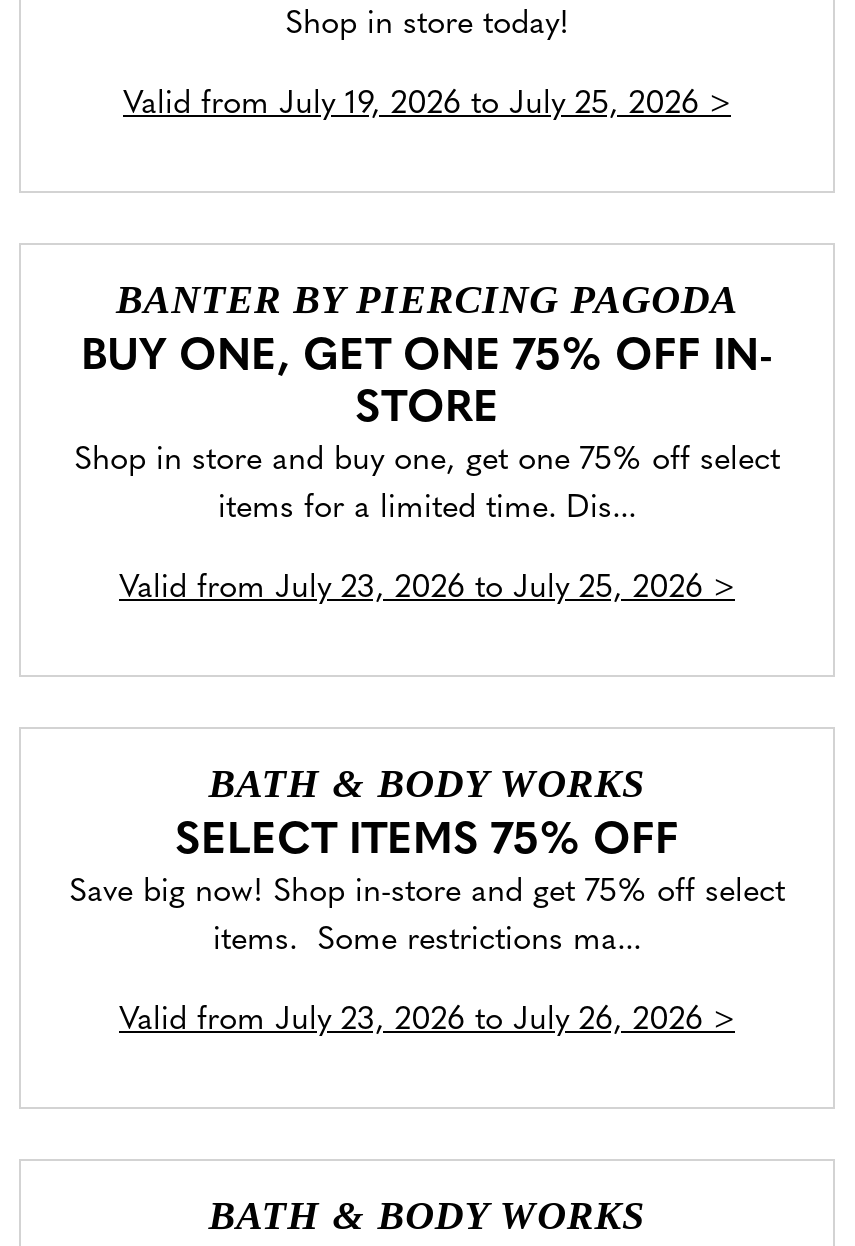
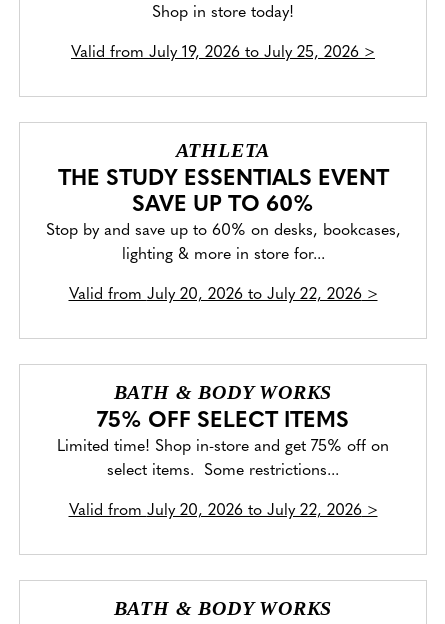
[74,277,780,477] BANTER BY PIERCING PAGODA | BUY ONE, GET ONE 75% OFF IN- | STORE | Shop in store and buy one, get one 75% off select -> [45,139,400,239] ATHLETA | THE STUDY ESSENTIALS EVENT | SAVE UP TO 60% | Stop by and save up to 60% on desks, bookcases,
[218,493,636,525] items for a limited time. Dis... -> [121,247,324,263] lighting & more in store for...
[119,573,735,605] Valid from July 23, 2026 to July 25, 2026 > -> [68,287,377,303] Valid from July 20, 2026 to July 22, 2026 >
[69,821,785,909] SELECT ITEMS 75% OFF | Save big now! Shop in-store and get 75% off select -> [57,411,389,455] 75% OFF SELECT ITEMS | Limited time! Shop in-store and get 75% off on
[213,925,641,957] items. Some restrictions ma... -> [107,463,339,479] select items. Some restrictions...
[119,1005,735,1037] Valid from July 23, 2026 to July 26, 2026 > -> [68,503,377,519] Valid from July 20, 2026 to July 22, 2026 >

